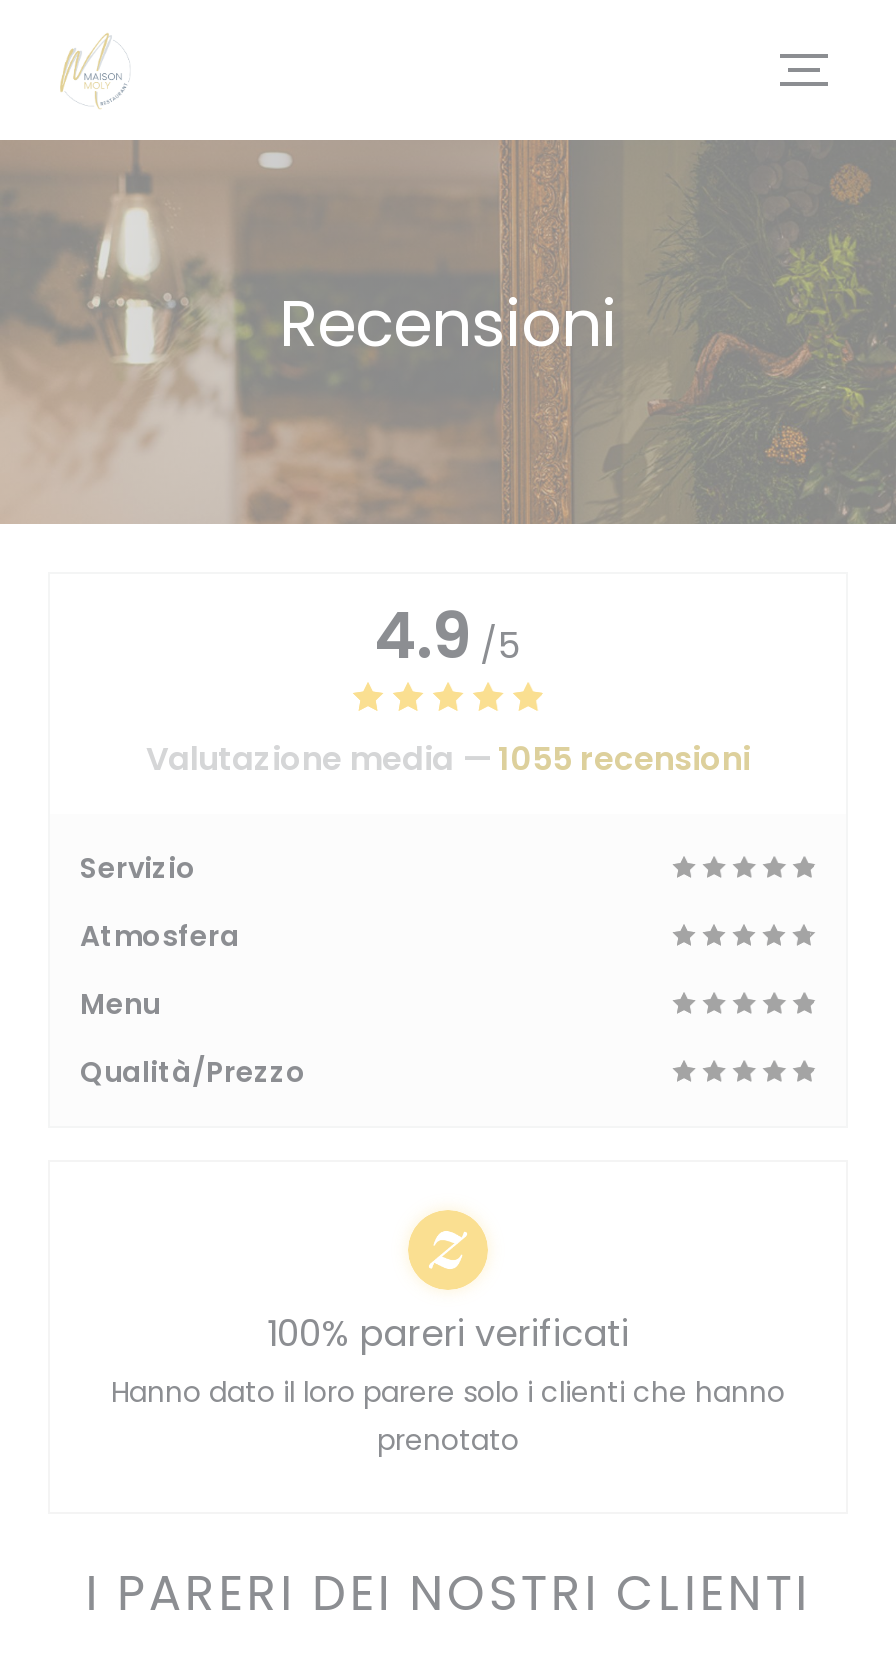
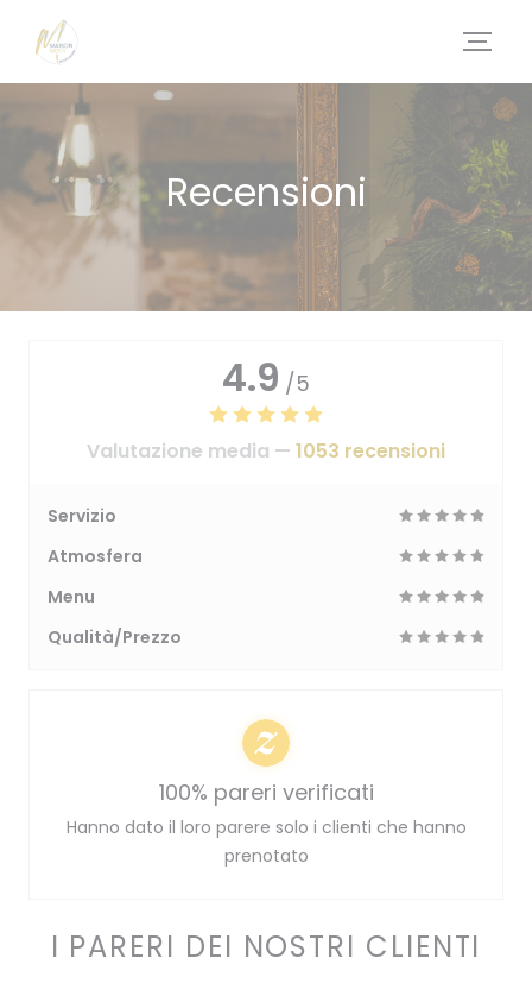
[146,736,750,782] Valutazione media — 1055 recensioni -> [87,437,445,465] Valutazione media — 1053 recensioni

